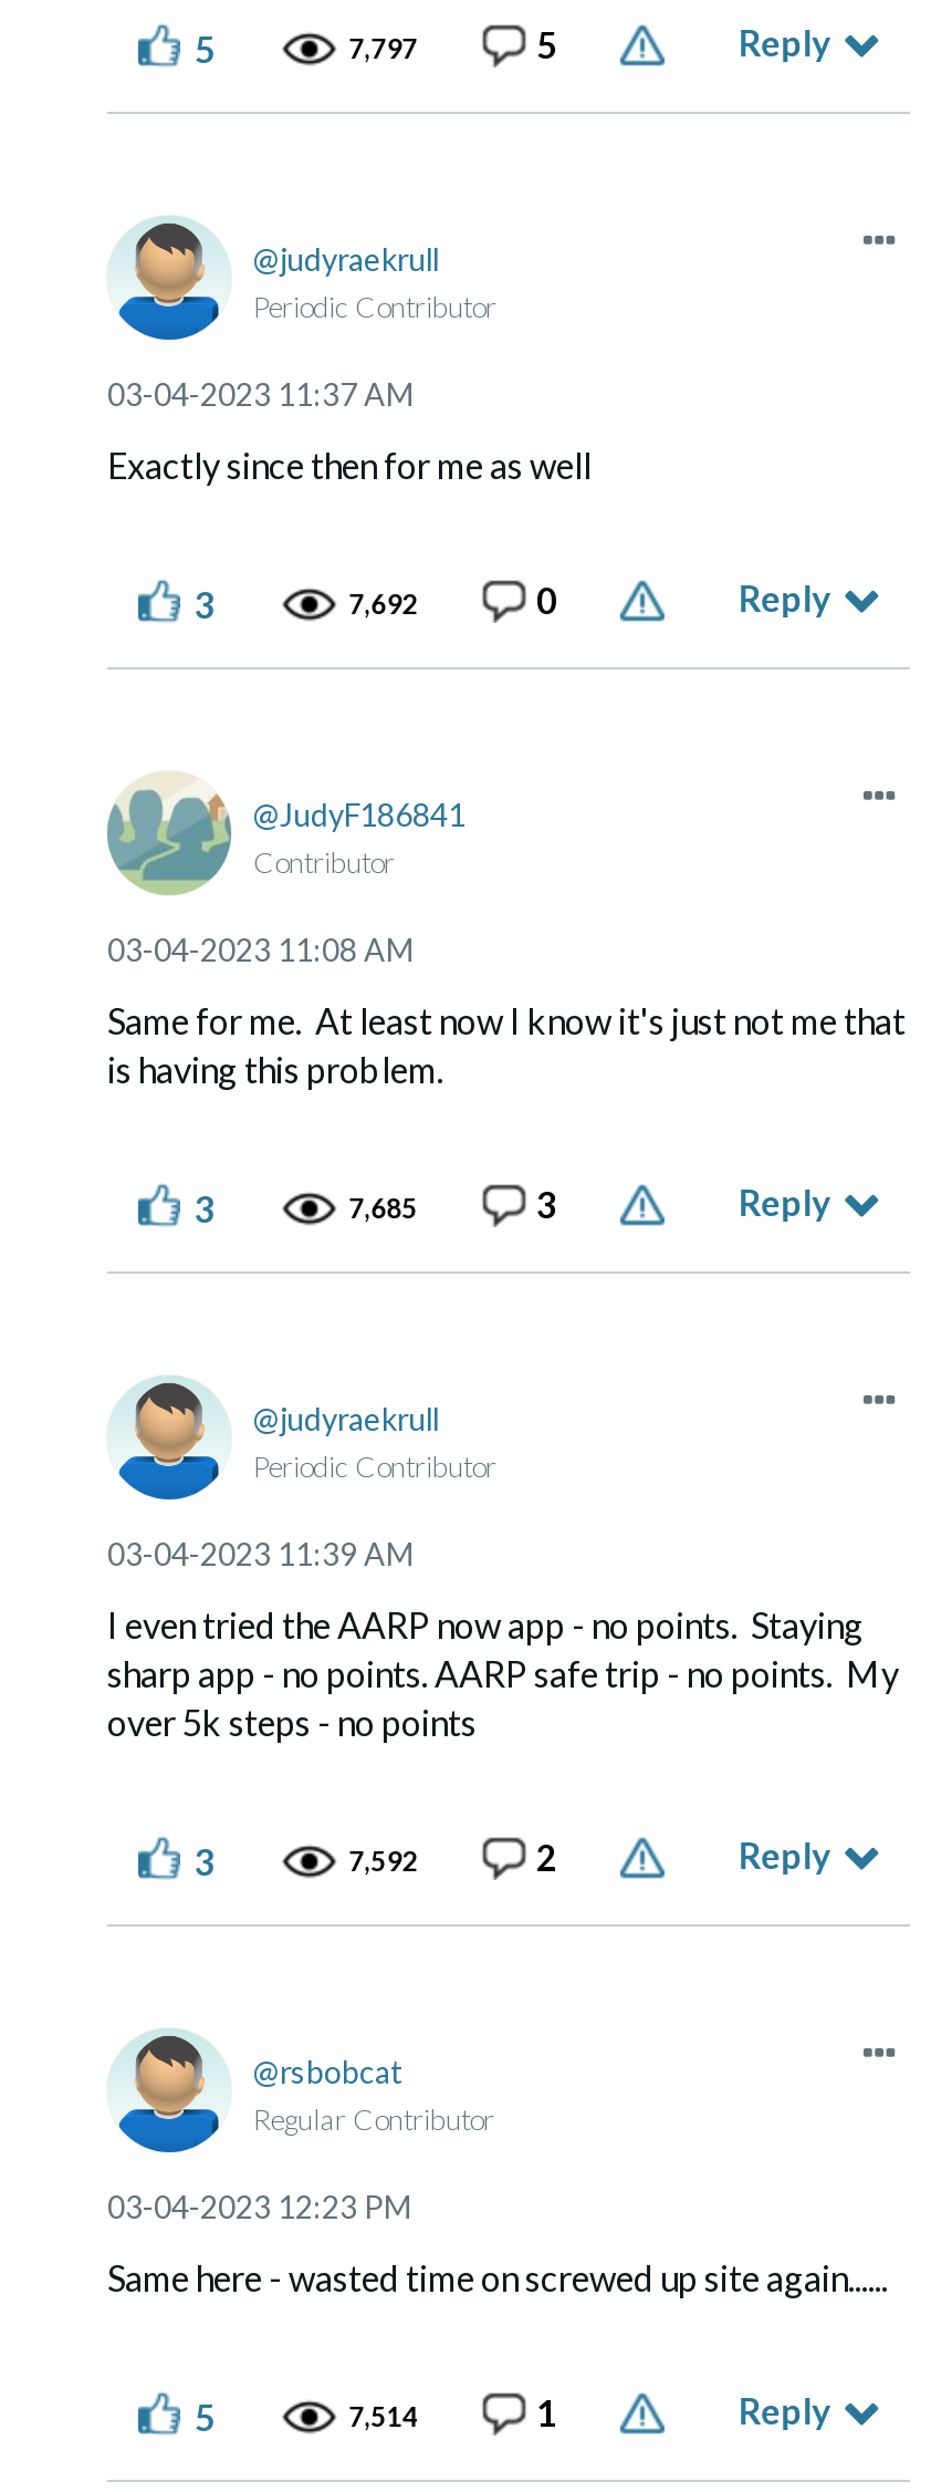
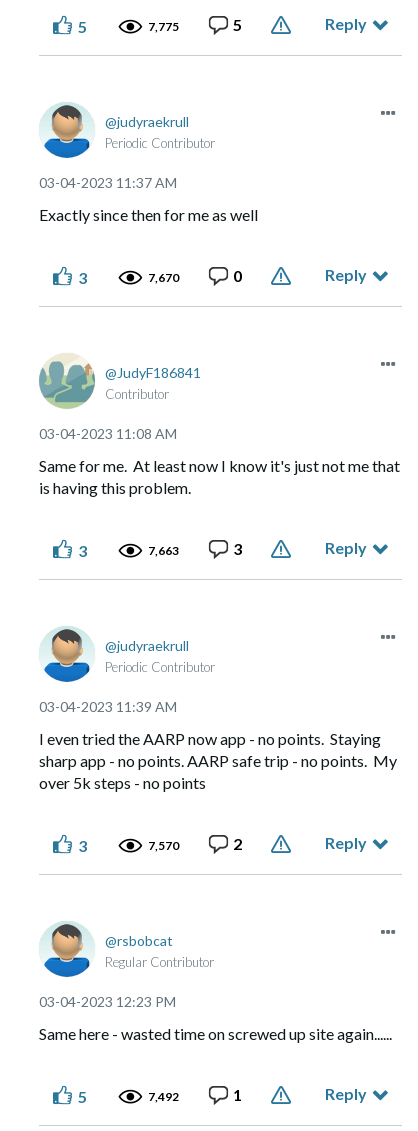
[349,31,417,65] 7,797 -> [148,19,179,34] 7,775
[349,587,417,620] 7,692 -> [148,270,179,285] 7,670
[349,1191,417,1224] 7,685 -> [148,543,179,558] 7,663
[349,1844,417,1877] 7,592 -> [148,838,179,853] 7,570
[349,2399,417,2433] 7,514 -> [148,1089,179,1104] 7,492

